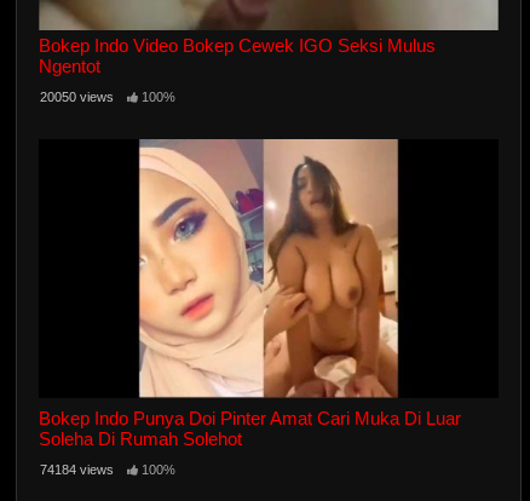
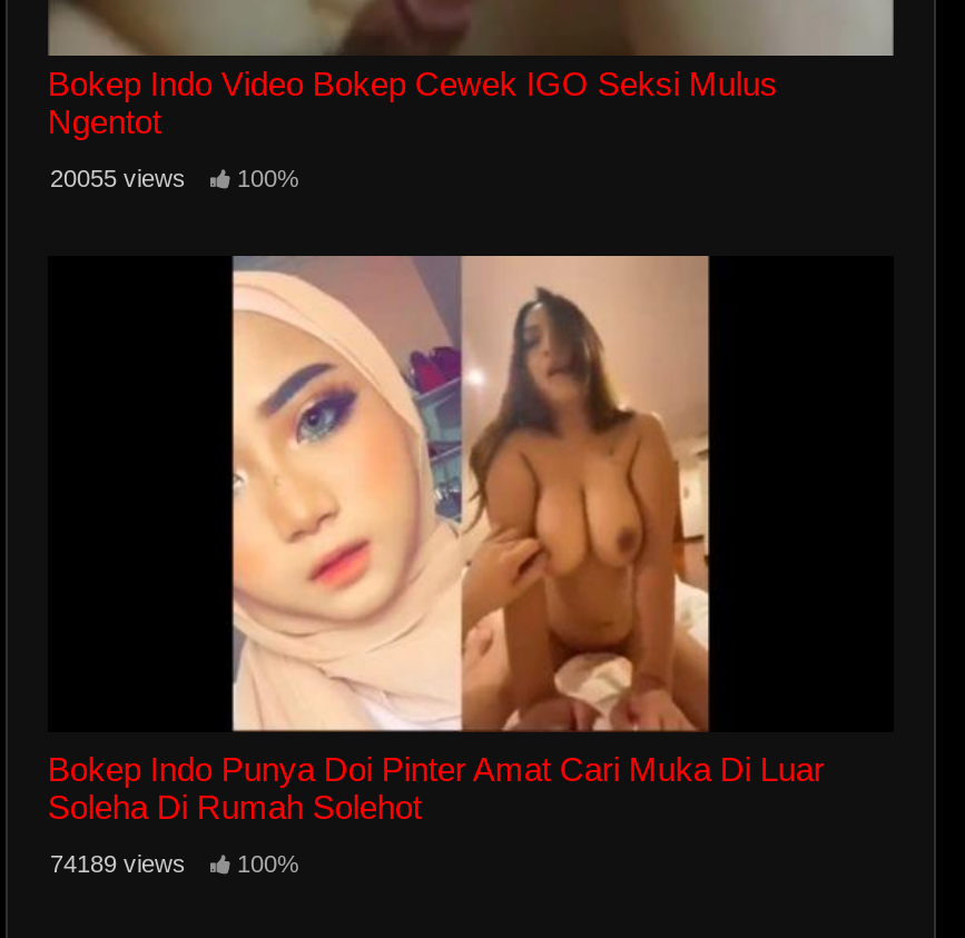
[40,89,175,104] 20050 views 100% -> [50,164,299,191] 20055 views 100%
[40,463,175,477] 74184 views 100% -> [50,851,299,877] 74189 views 100%

